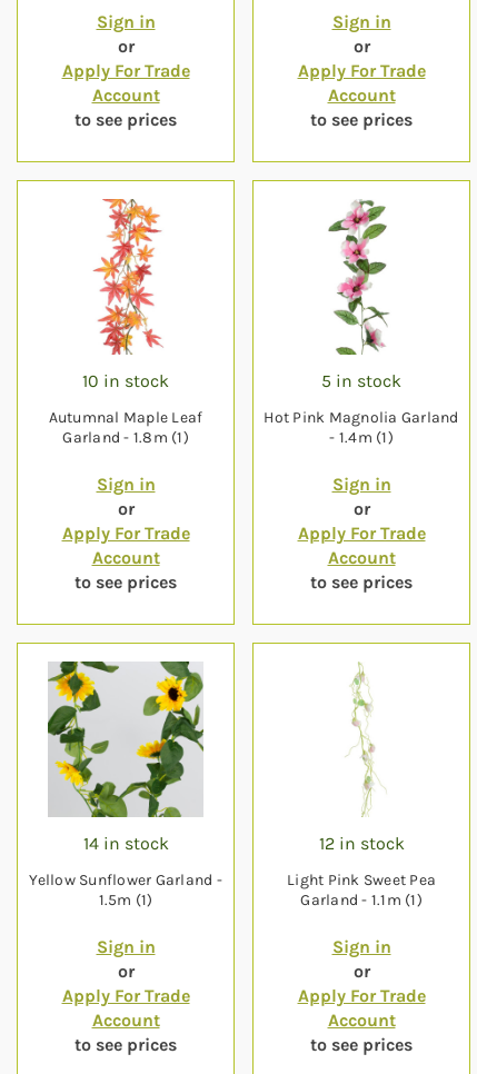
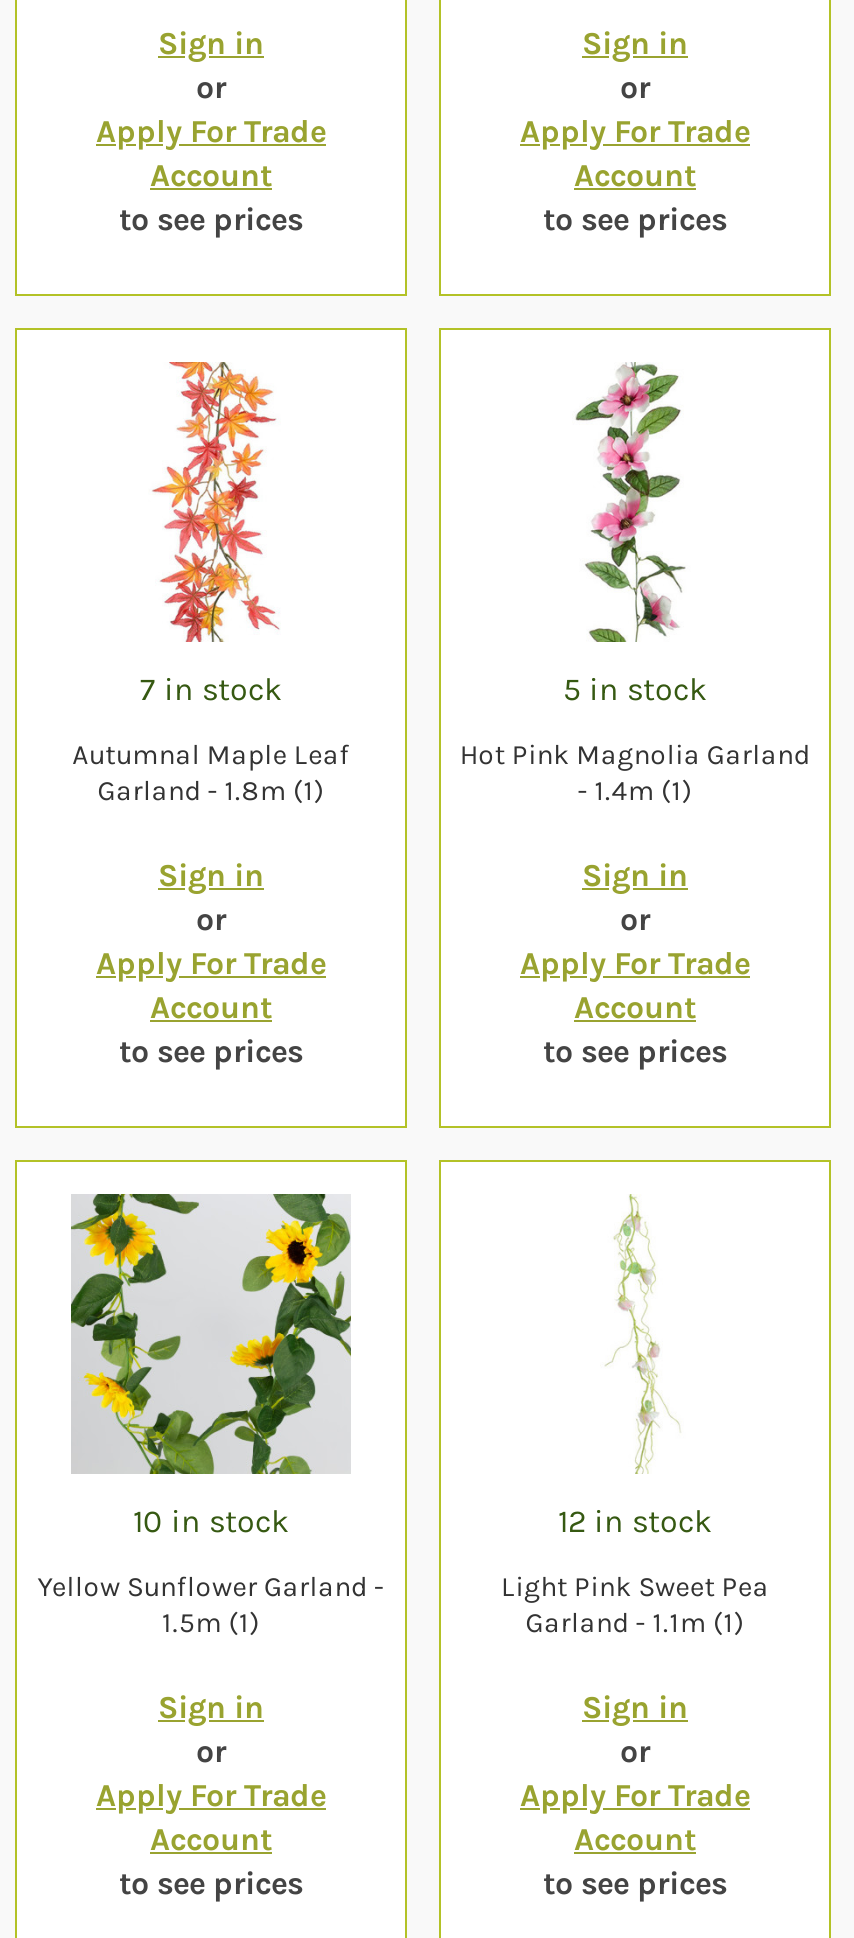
[82,370,169,391] 10 in stock -> [140,670,282,708] 7 in stock
[83,833,168,854] 14 in stock -> [133,1502,289,1540] 10 in stock

